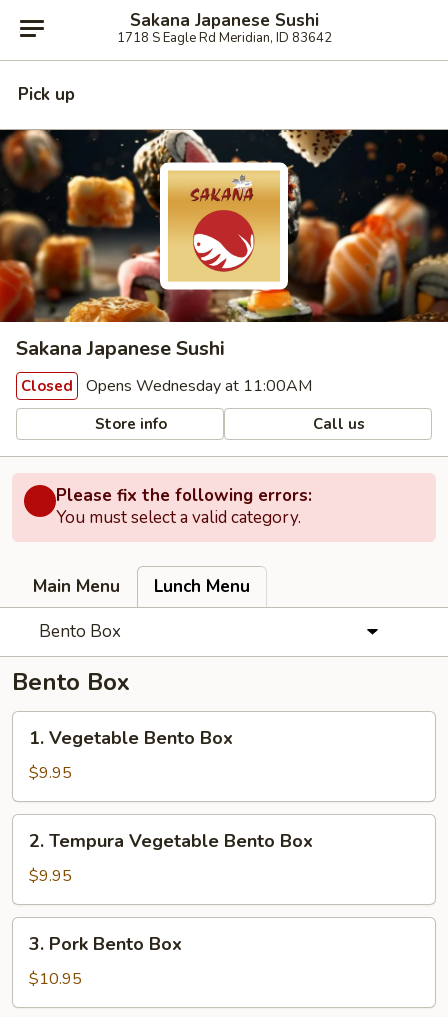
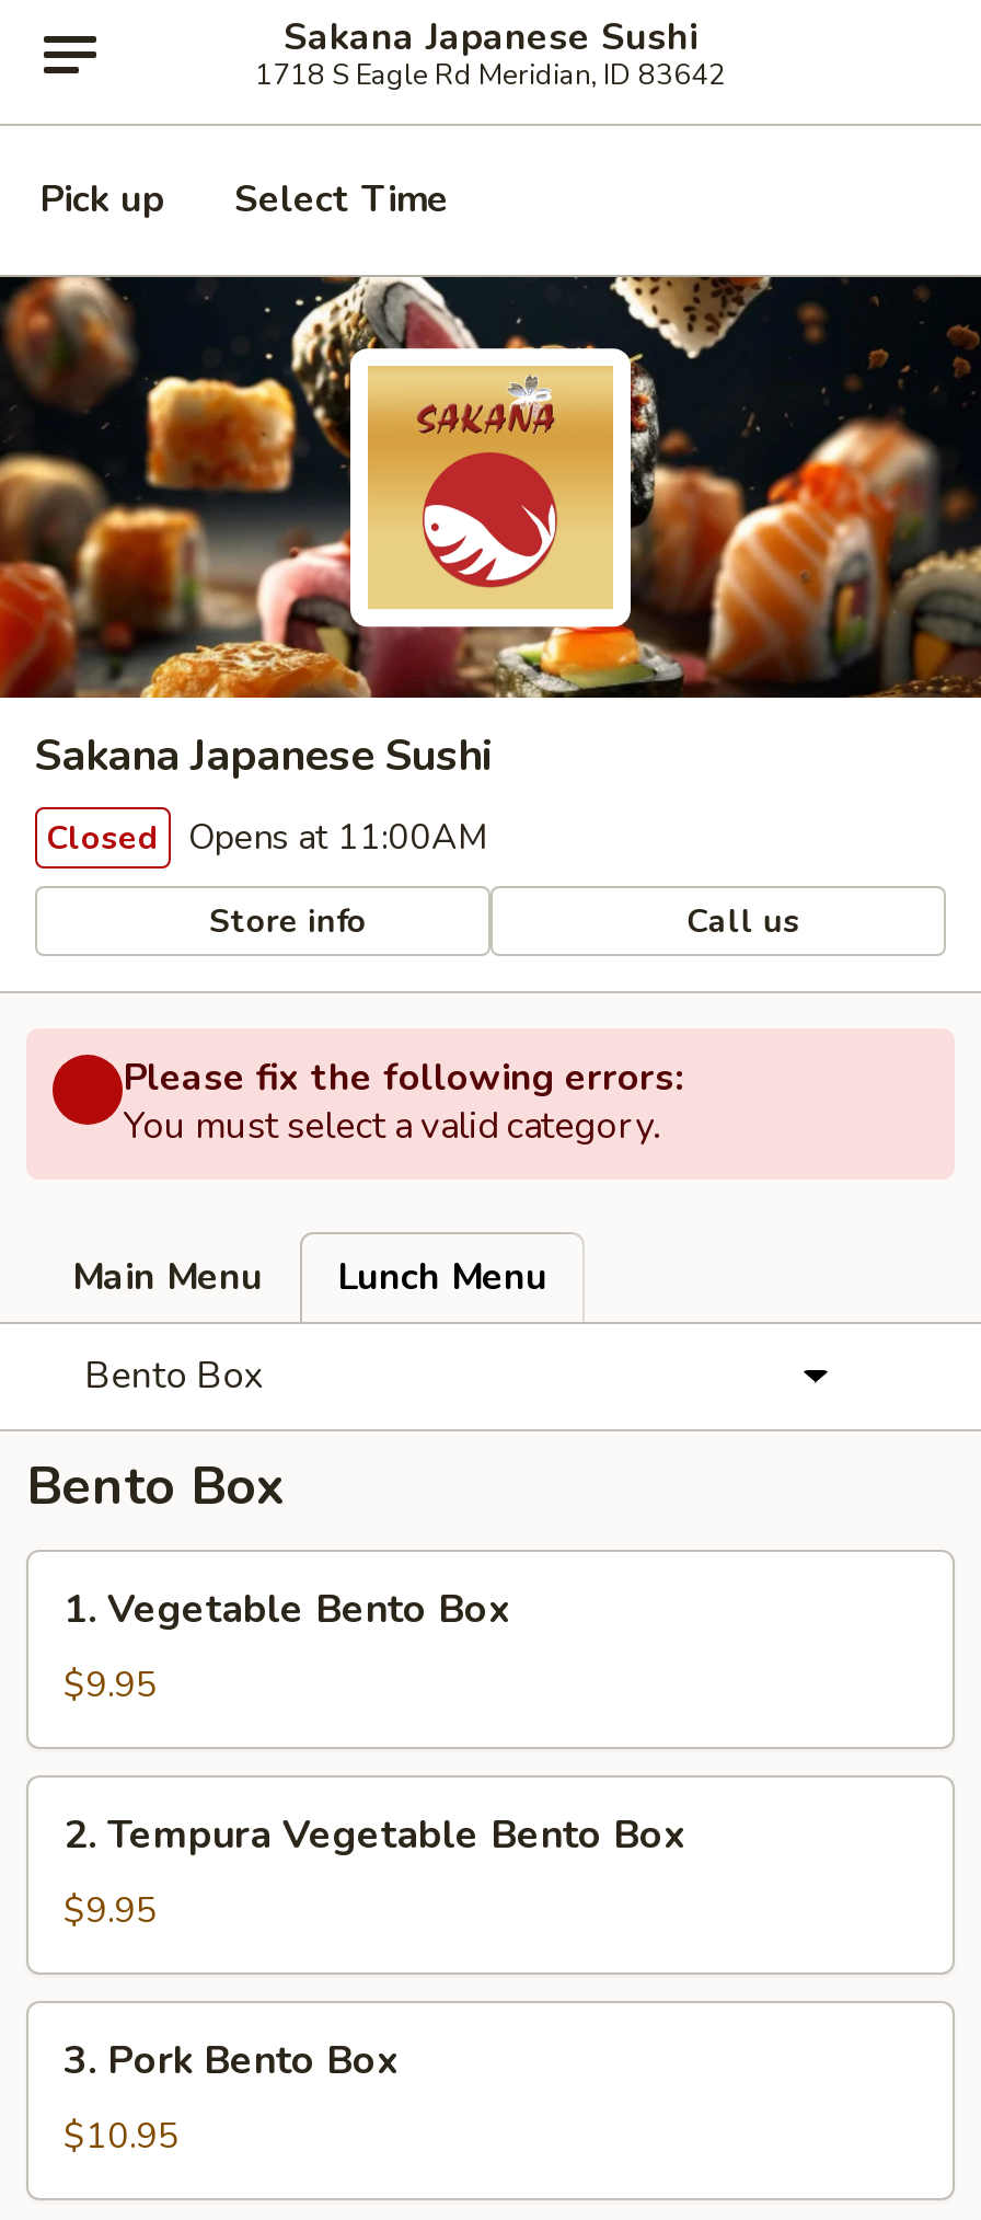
none -> [234,174,449,225] Select Time
[21,375,312,397] Closed Opens Wednesday at 11:00AM -> [46,814,488,862] Closed Opens at 11:00AM

